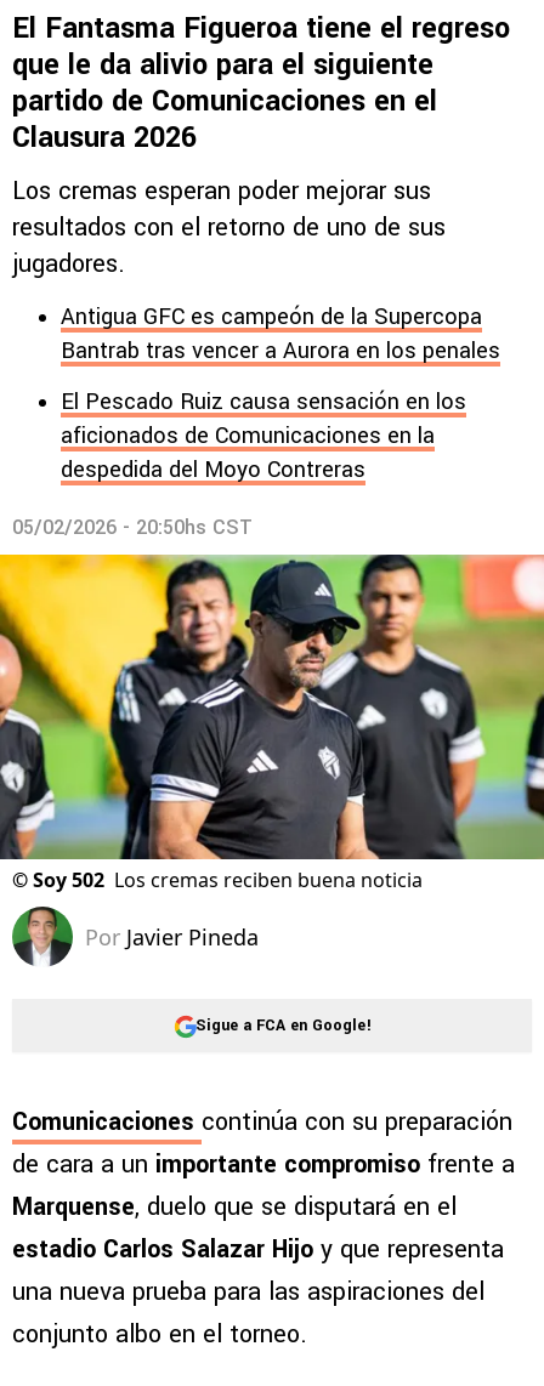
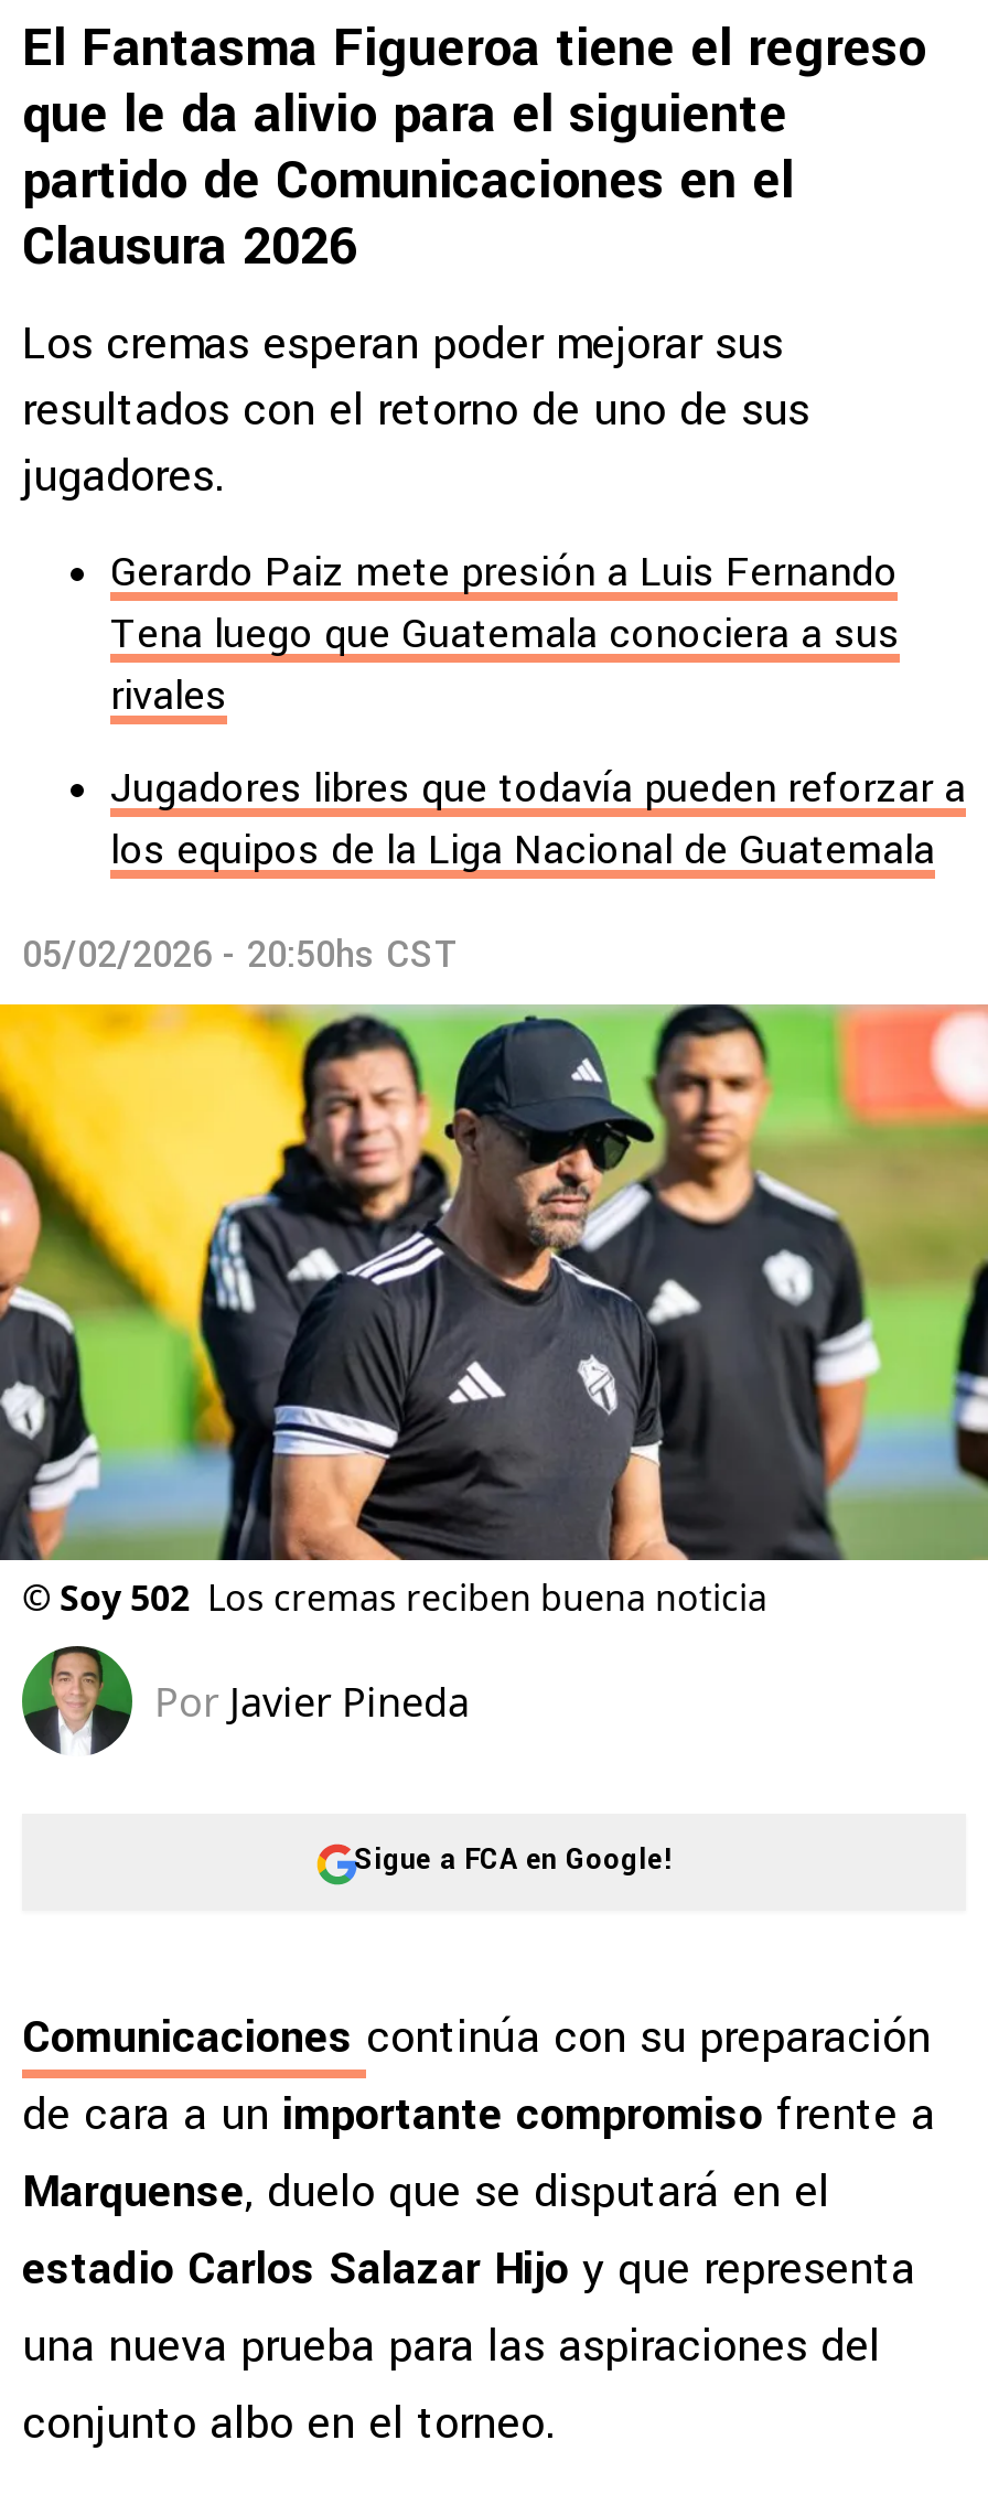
[61,301,500,367] Antigua GFC es campeón de la Supercopa | Bantrab tras vencer a Aurora en los penales -> [110,544,900,724] Gerardo Paiz mete presión a Luis Fernando | Tena luego que Guatemala conociera a sus | rivales
[61,386,466,485] El Pescado Ruiz causa sensación en los | aficionados de Comunicaciones en la | despedida del Moyo Contreras -> [110,760,966,879] Jugadores libres que todavía pueden reforzar a | los equipos de la Liga Nacional de Guatemala

